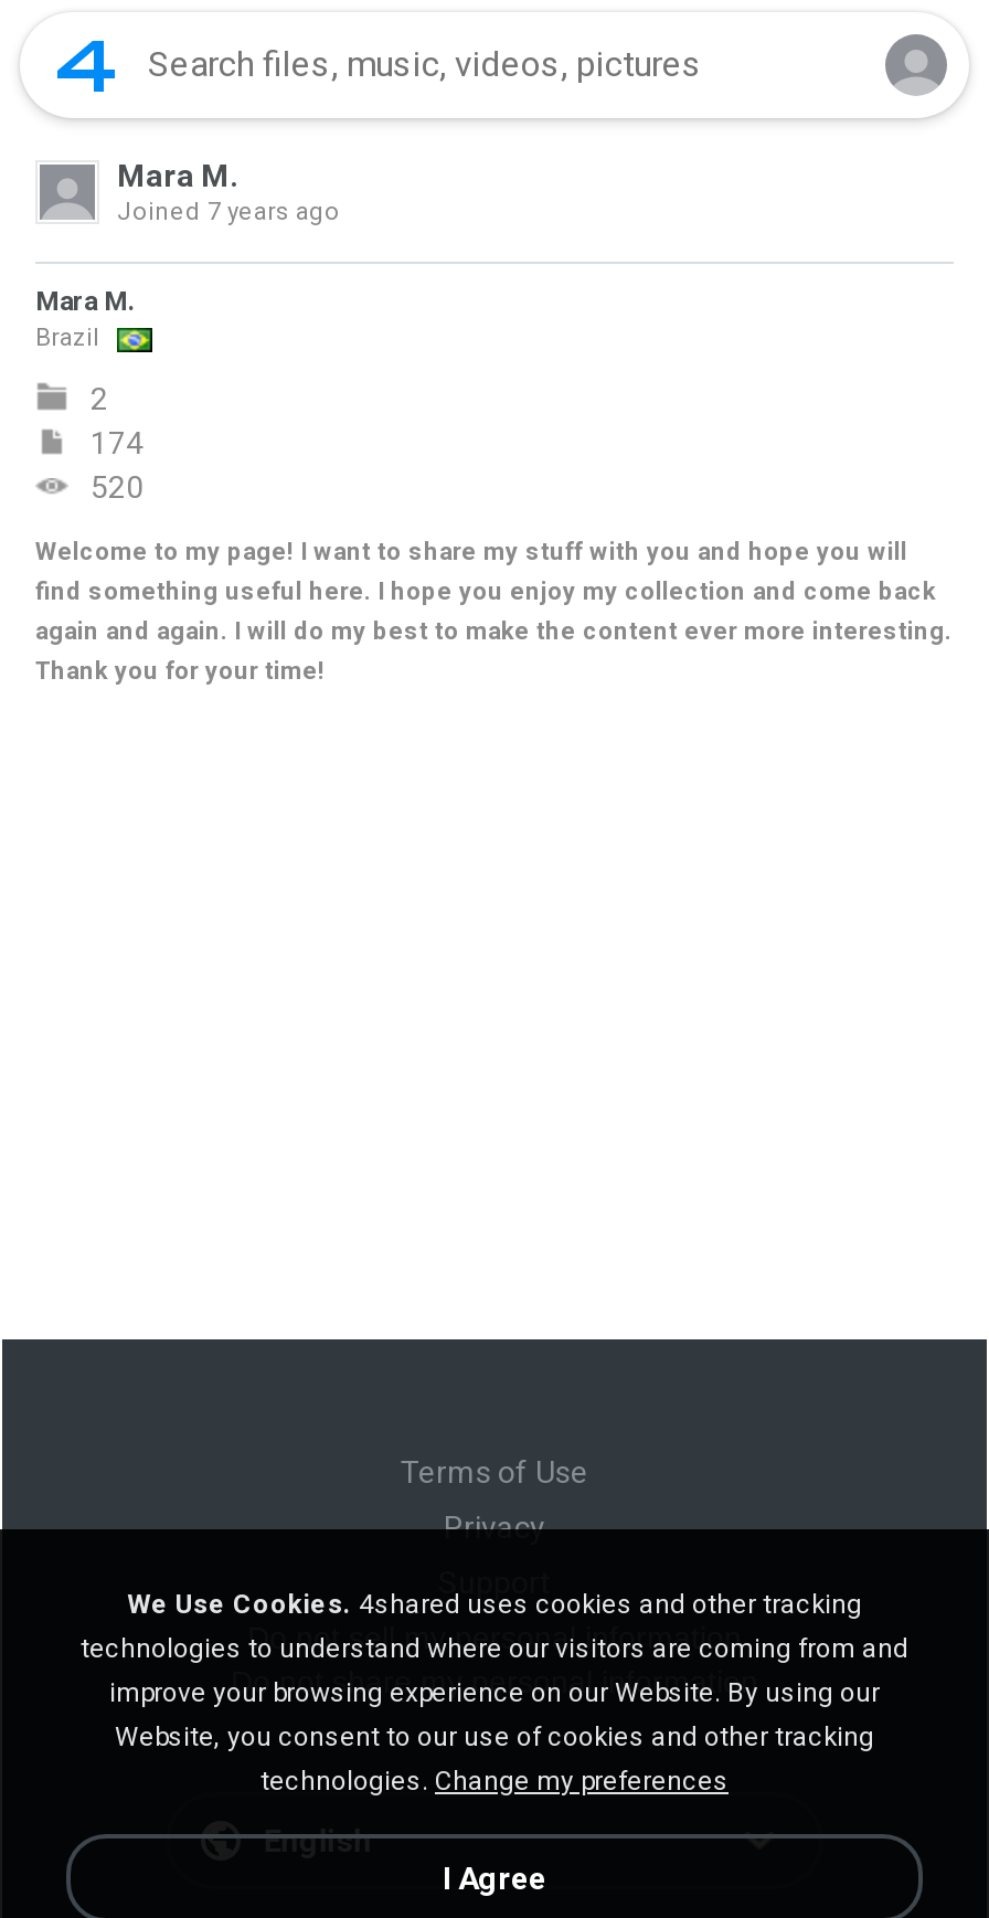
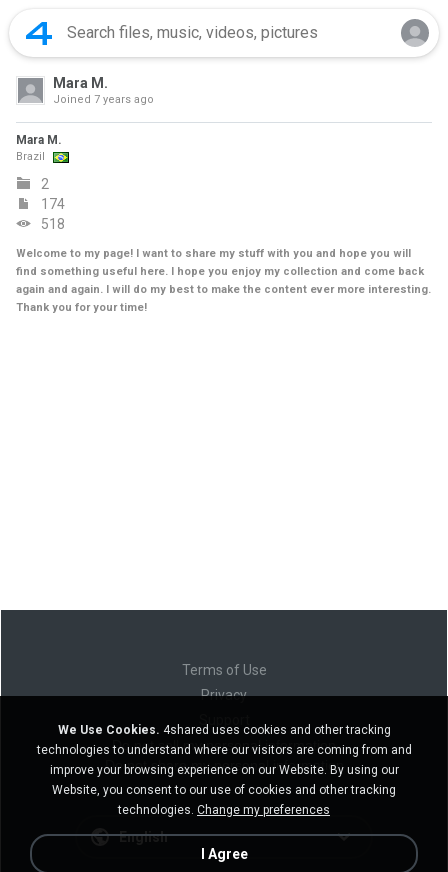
[91,469,143,505] 520 -> [41,216,65,232] 518

